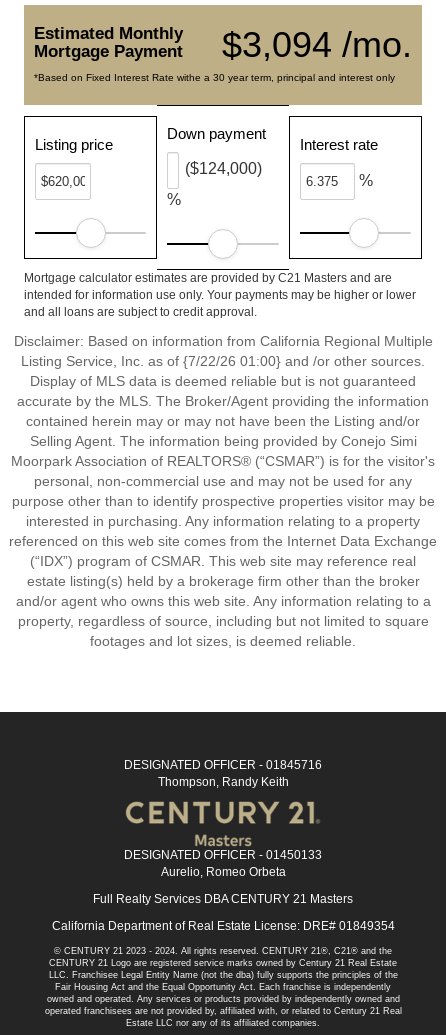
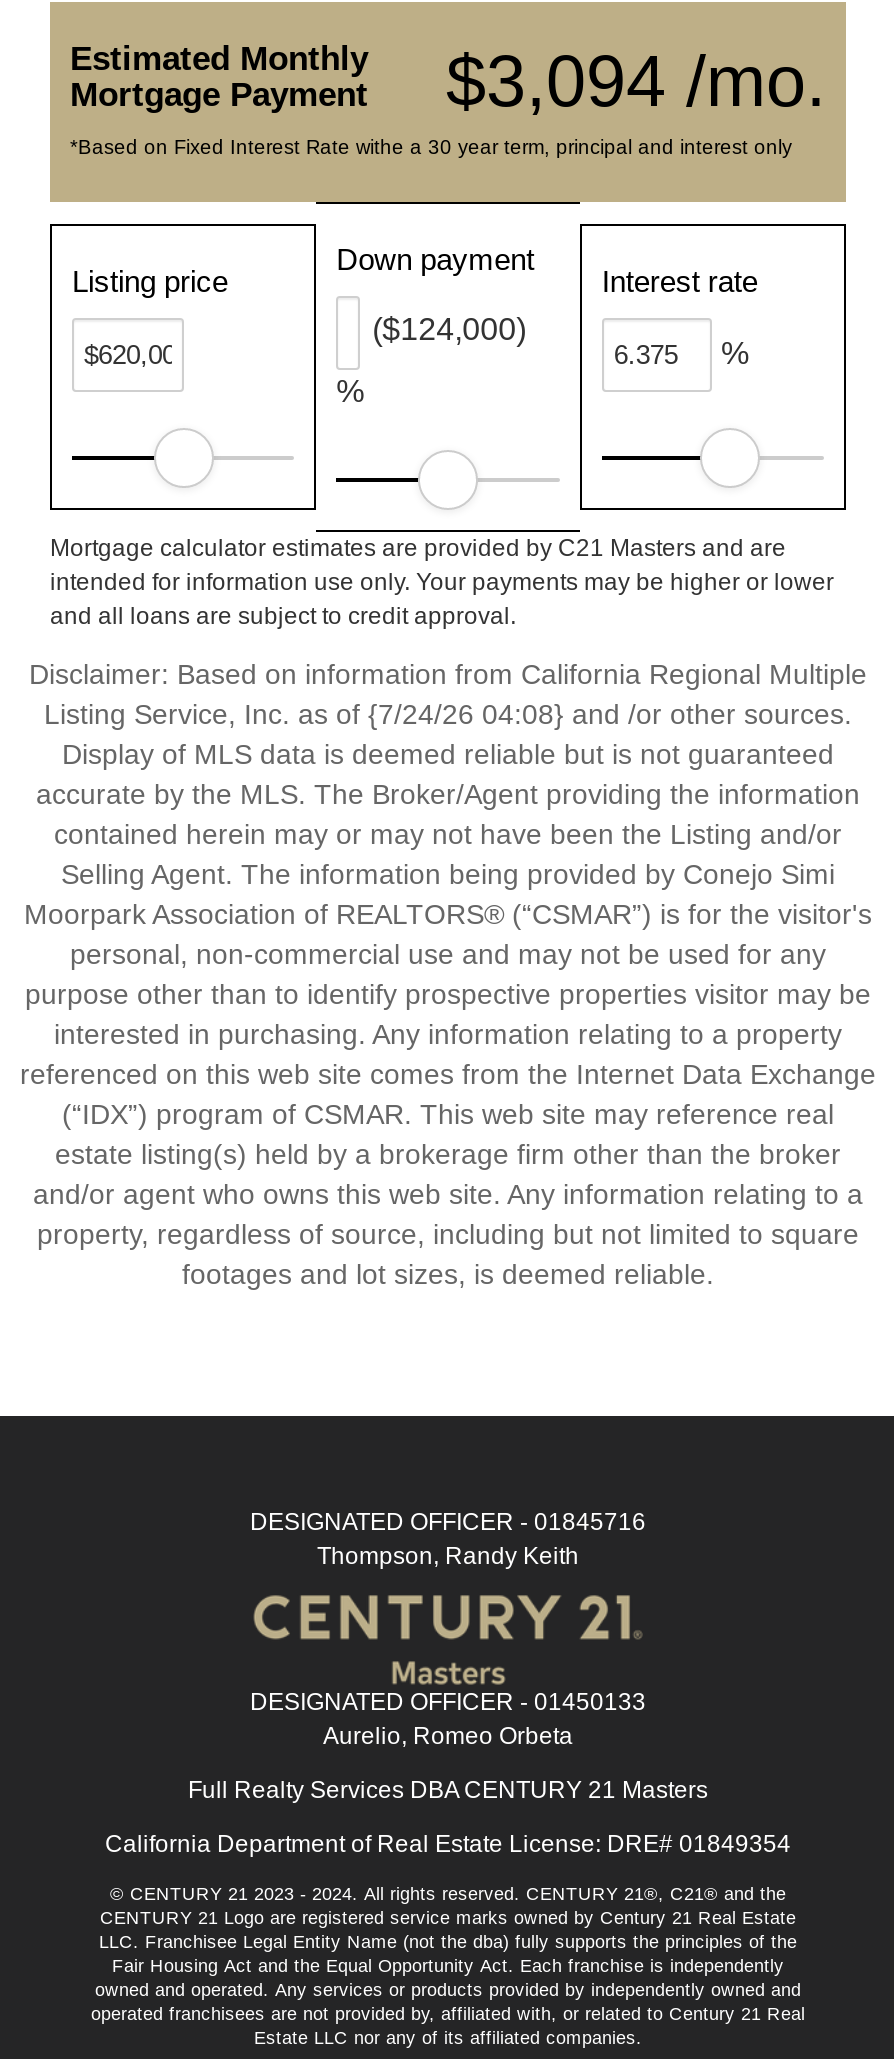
[21,353,425,369] Listing Service, Inc. as of {7/22/26 01:00} and /or other sources. -> [44,698,852,730] Listing Service, Inc. as of {7/24/26 04:08} and /or other sources.

